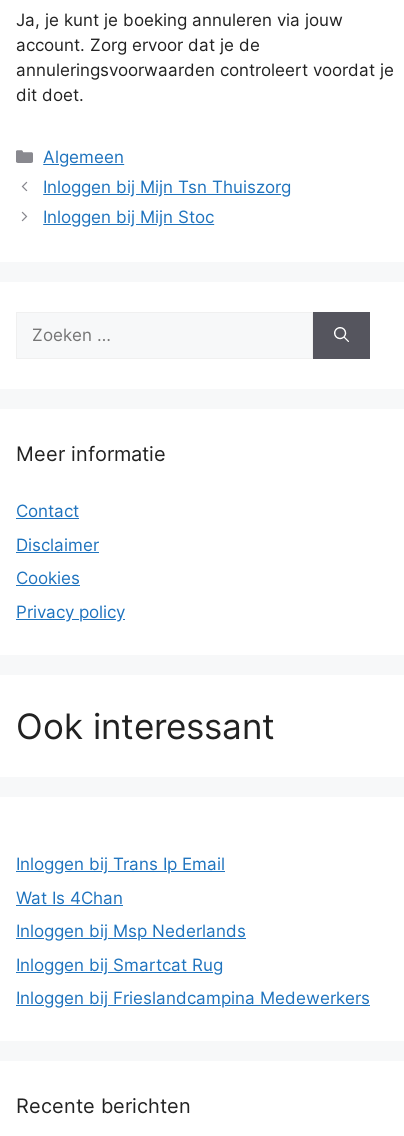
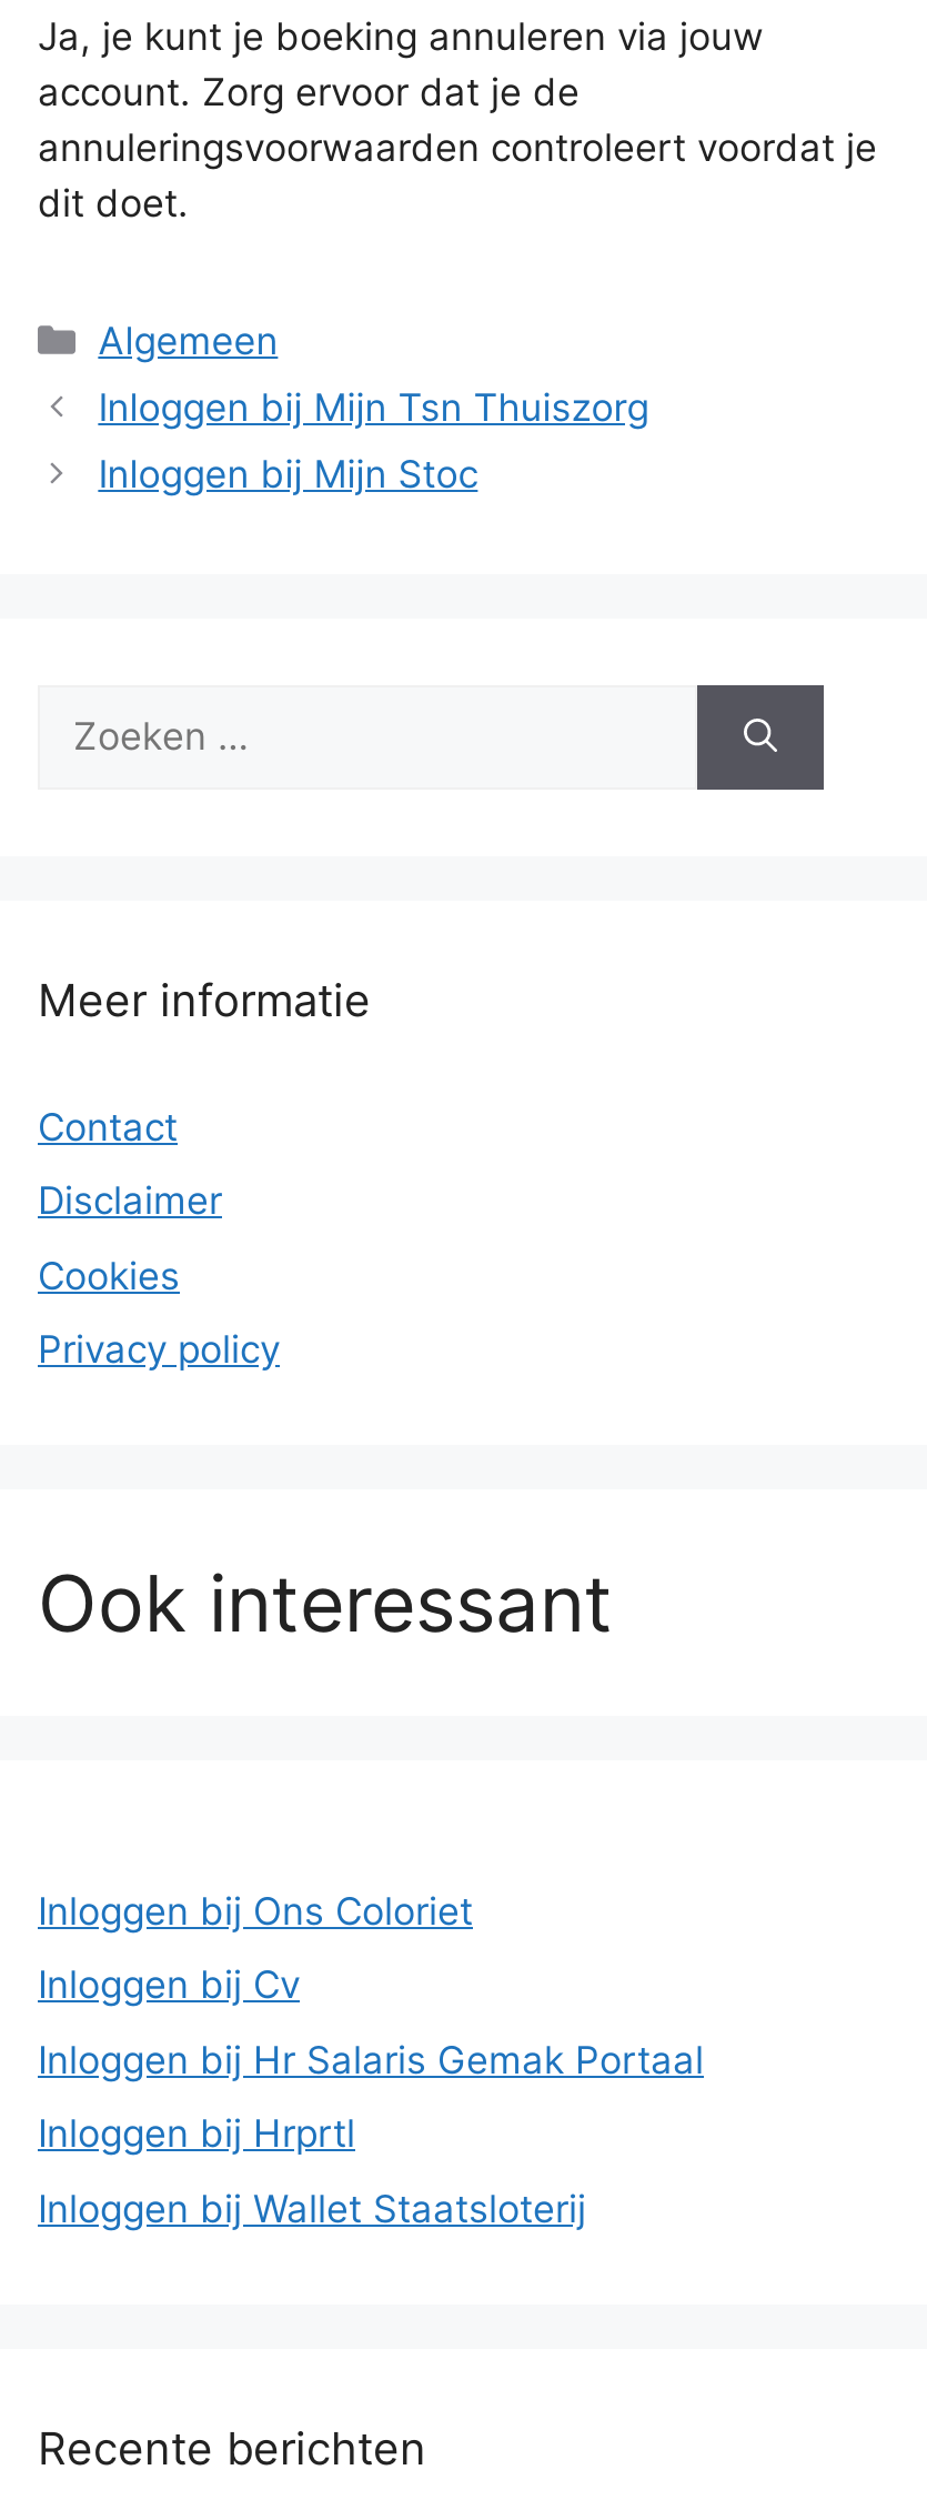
[16,854,225,874] Inloggen bij Trans Ip Email -> [38,1889,473,1934] Inloggen bij Ons Coloriet
[16,887,123,907] Wat Is 4Chan -> [38,1964,300,2008] Inloggen bij Cv
[16,921,246,941] Inloggen bij Msp Nederlands -> [38,2038,704,2082] Inloggen bij Hr Salaris Gemak Portaal
[16,954,223,974] Inloggen bij Smartcat Rug -> [38,2112,355,2157] Inloggen bij Hrprtl
[16,988,370,1008] Inloggen bij Frieslandcampina Medewerkers -> [38,2187,586,2231] Inloggen bij Wallet Staatsloterij

